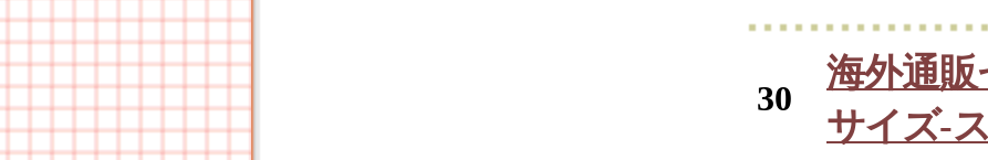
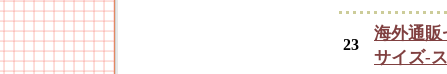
[757,79,792,117] 30 -> [342,36,358,53] 23

